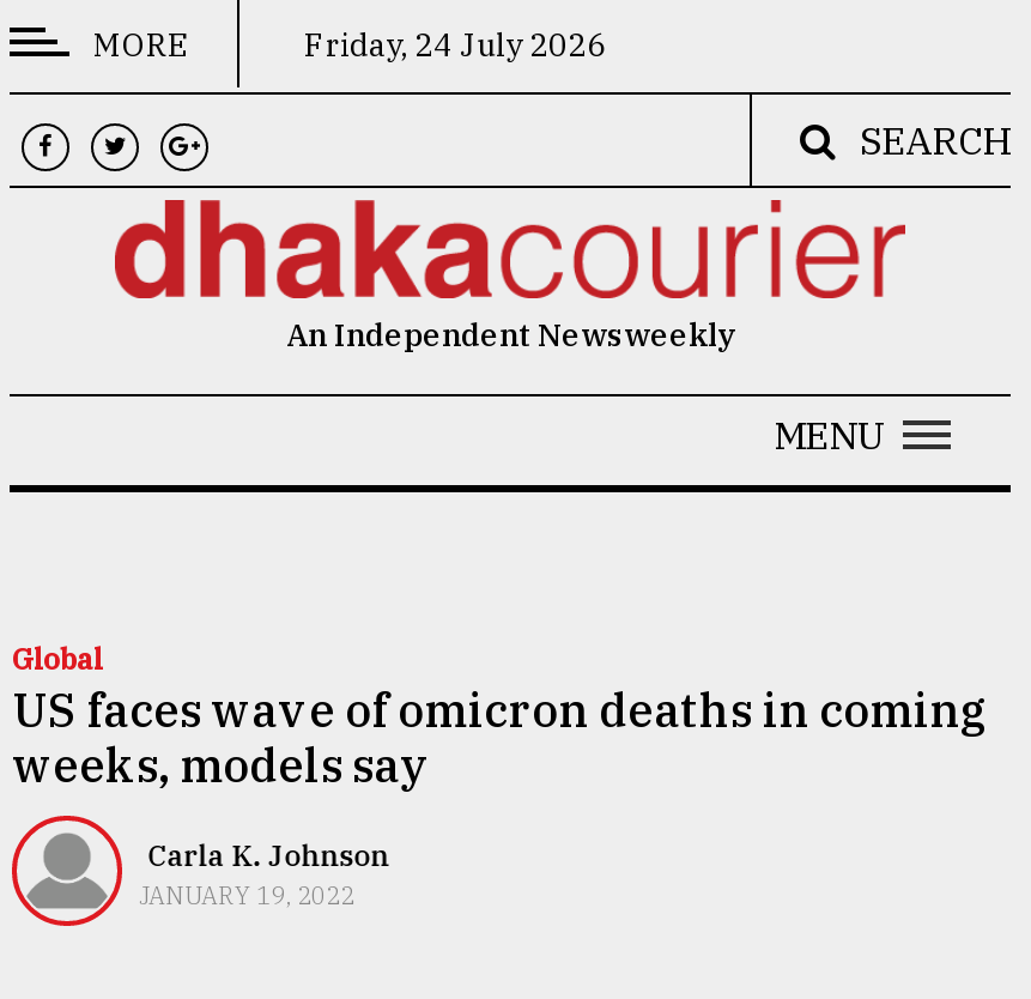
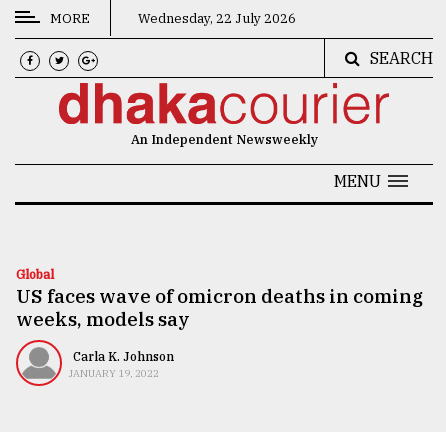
[297,25,606,66] Friday, 24 July 2026 -> [135,10,296,27] Wednesday, 22 July 2026

